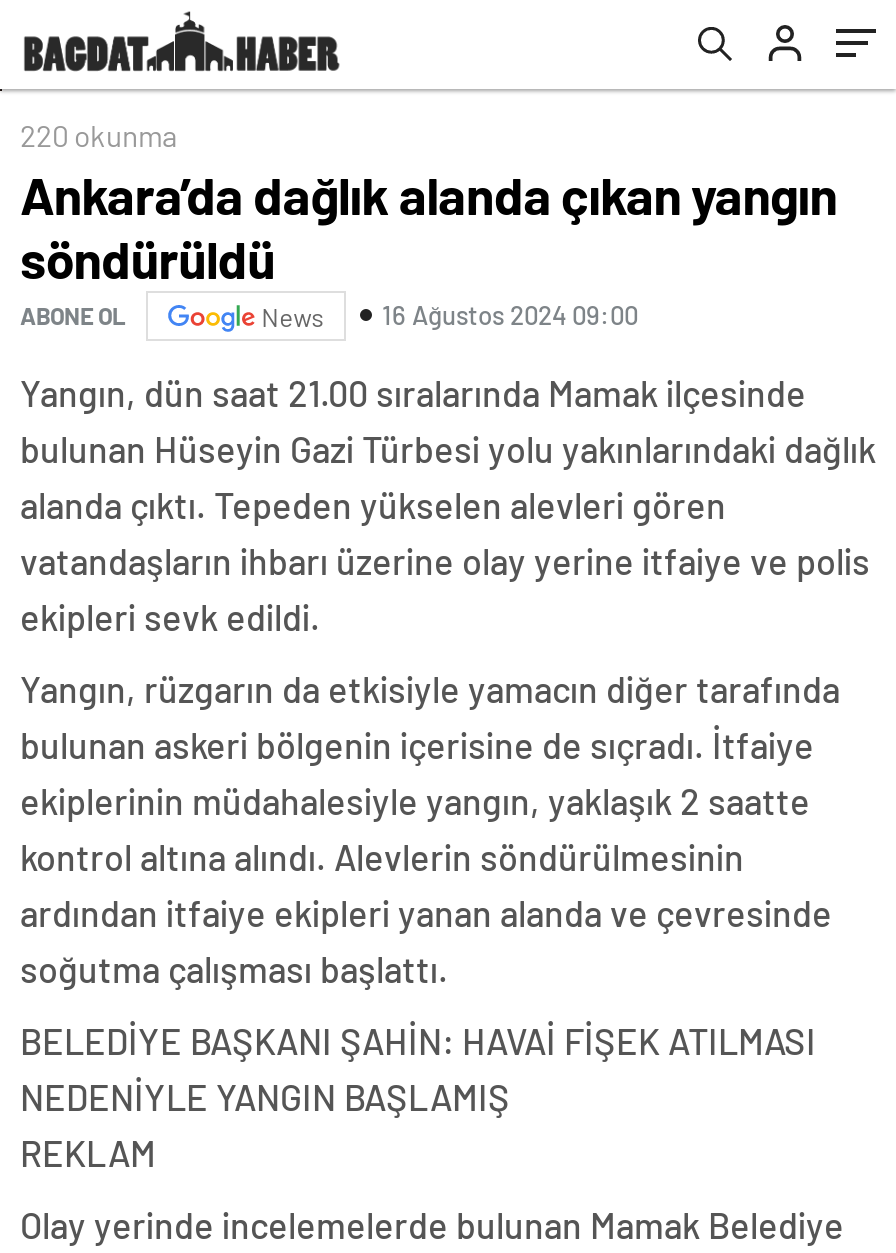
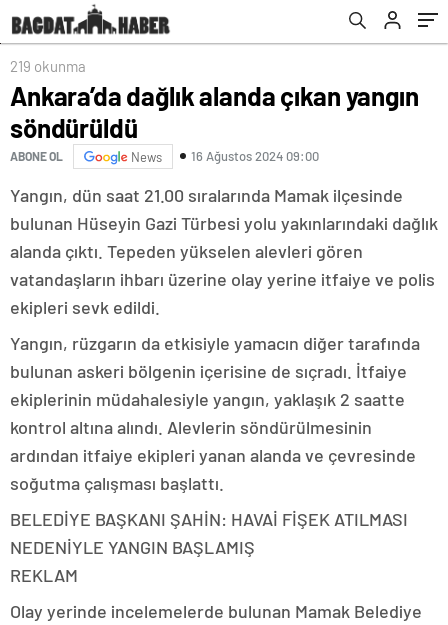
[20,116,178,152] 220 okunma -> [10,56,86,74] 219 okunma

